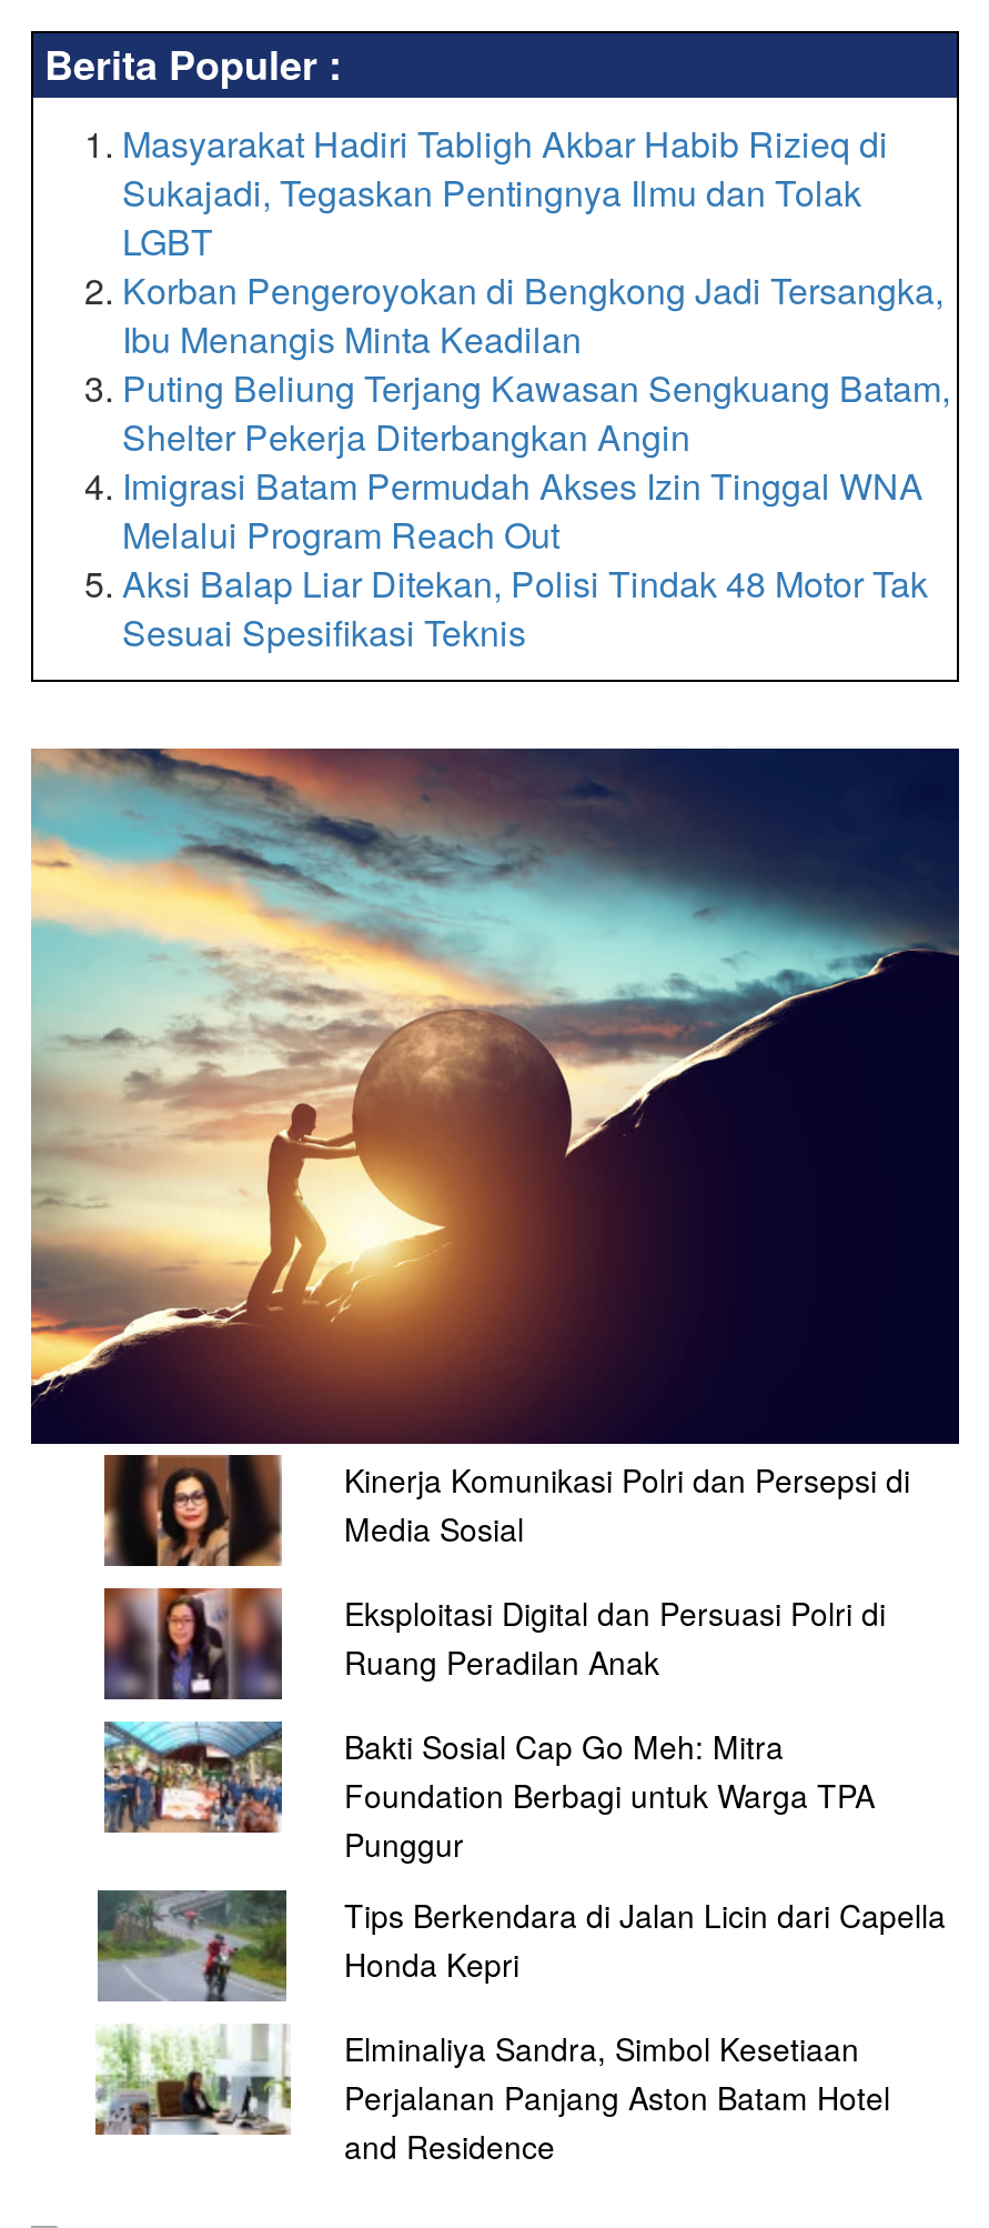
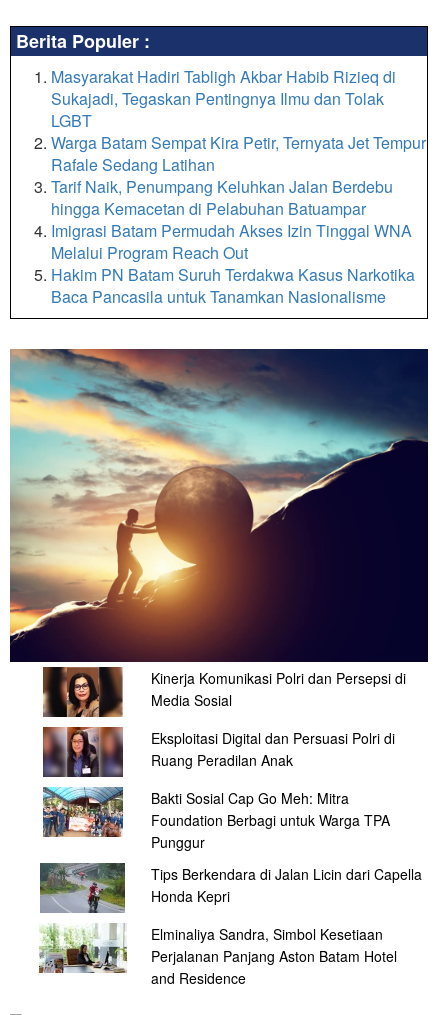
[122,264,950,462] Korban Pengeroyokan di Bengkong Jadi Tersangka, | Ibu Menangis Minta Keadilan | Puting Beliung Terjang Kawasan Sengkuang Batam, | Shelter Pekerja Diterbangkan Angin -> [51,131,426,220] Warga Batam Sempat Kira Petir, Ternyata Jet Tempur | Rafale Sedang Latihan | Tarif Naik, Penumpang Keluhkan Jalan Berdebu | hingga Kemacetan di Pelabuhan Batuampar
[122,557,928,657] Aksi Balap Liar Ditekan, Polisi Tindak 48 Motor Tak | Sesuai Spesifikasi Teknis -> [51,263,415,308] Hakim PN Batam Suruh Terdakwa Kasus Narkotika | Baca Pancasila untuk Tanamkan Nasionalisme

